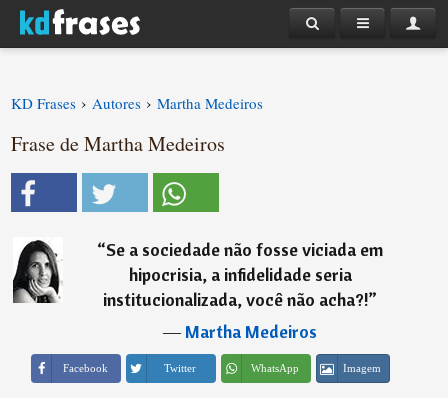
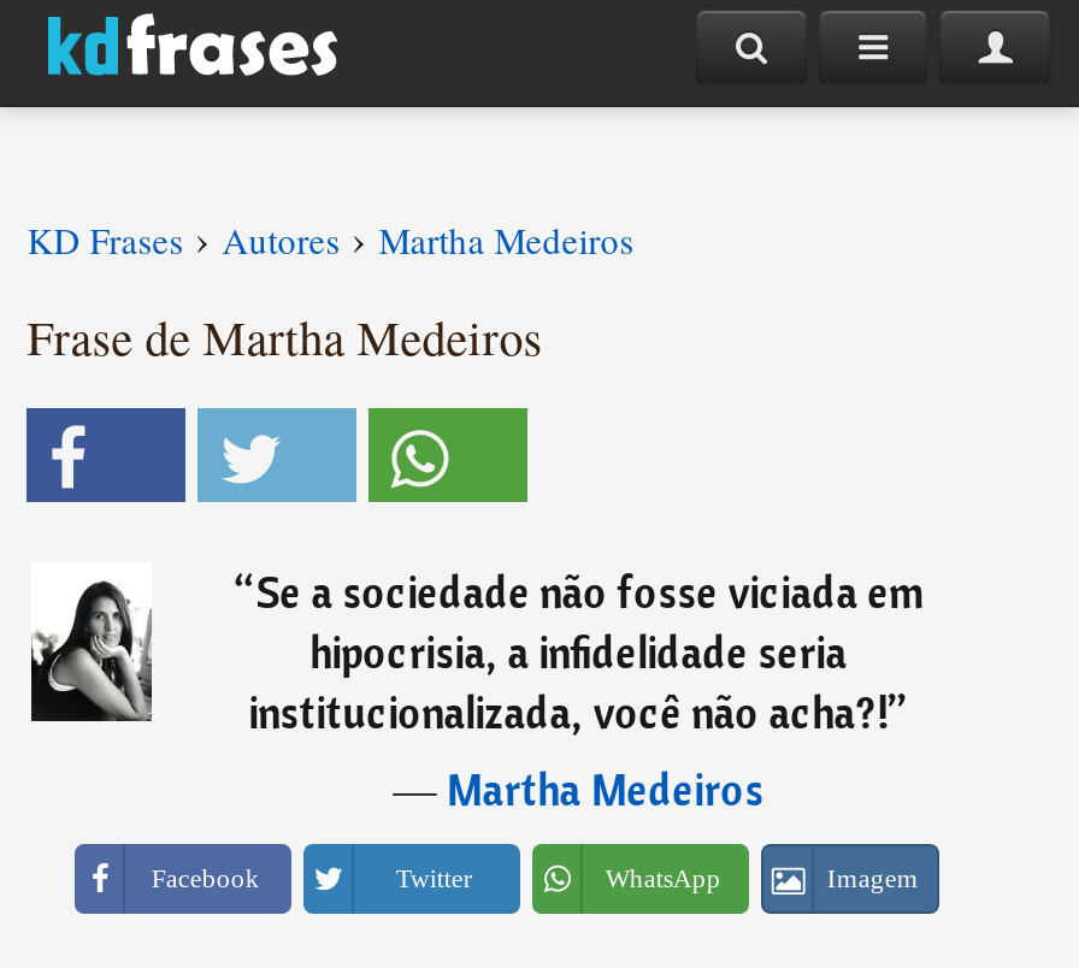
[13,239,63,304] [image] -> [29,569,154,724] [image]

